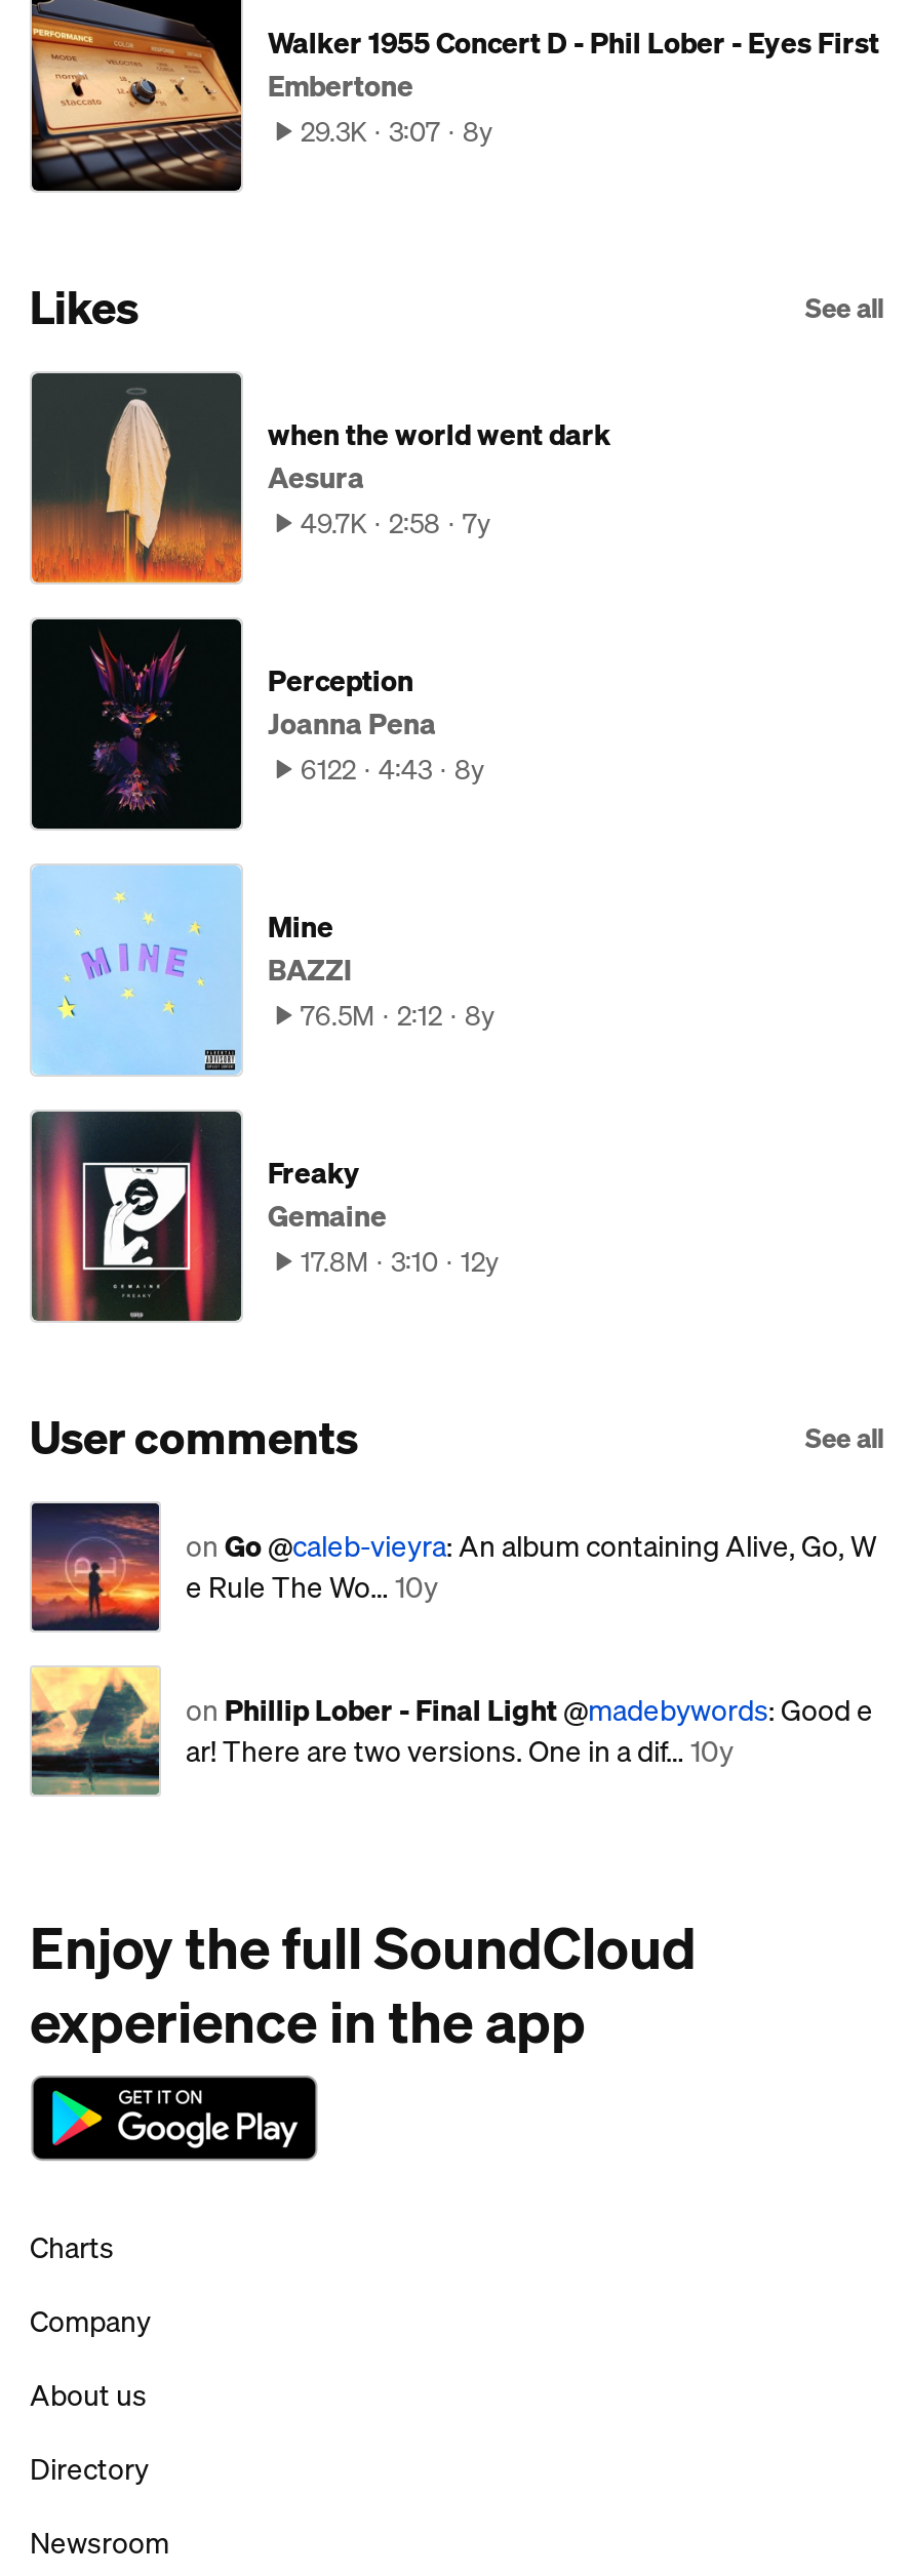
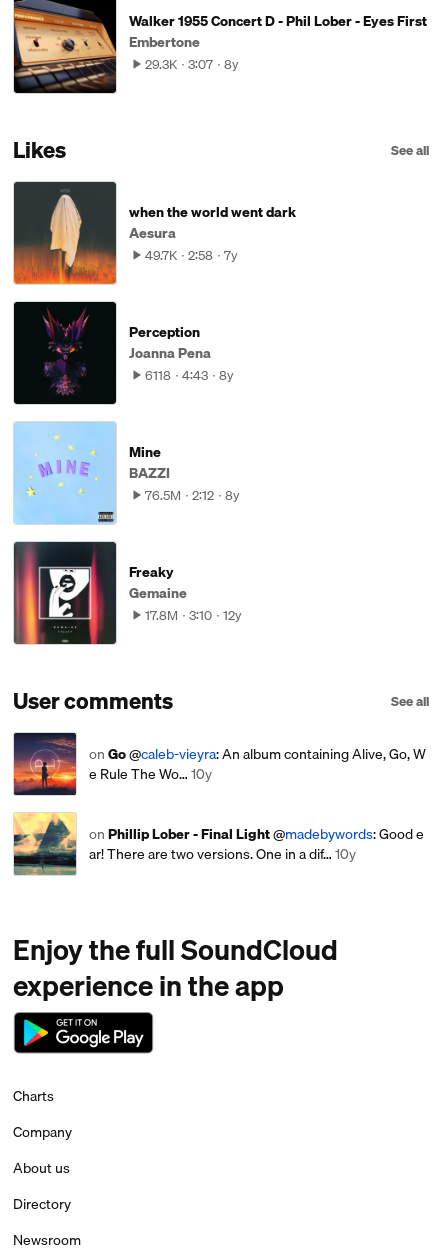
[301,749,485,790] 6122 4:43 8y -> [145,365,234,385] 6118 4:43 8y

